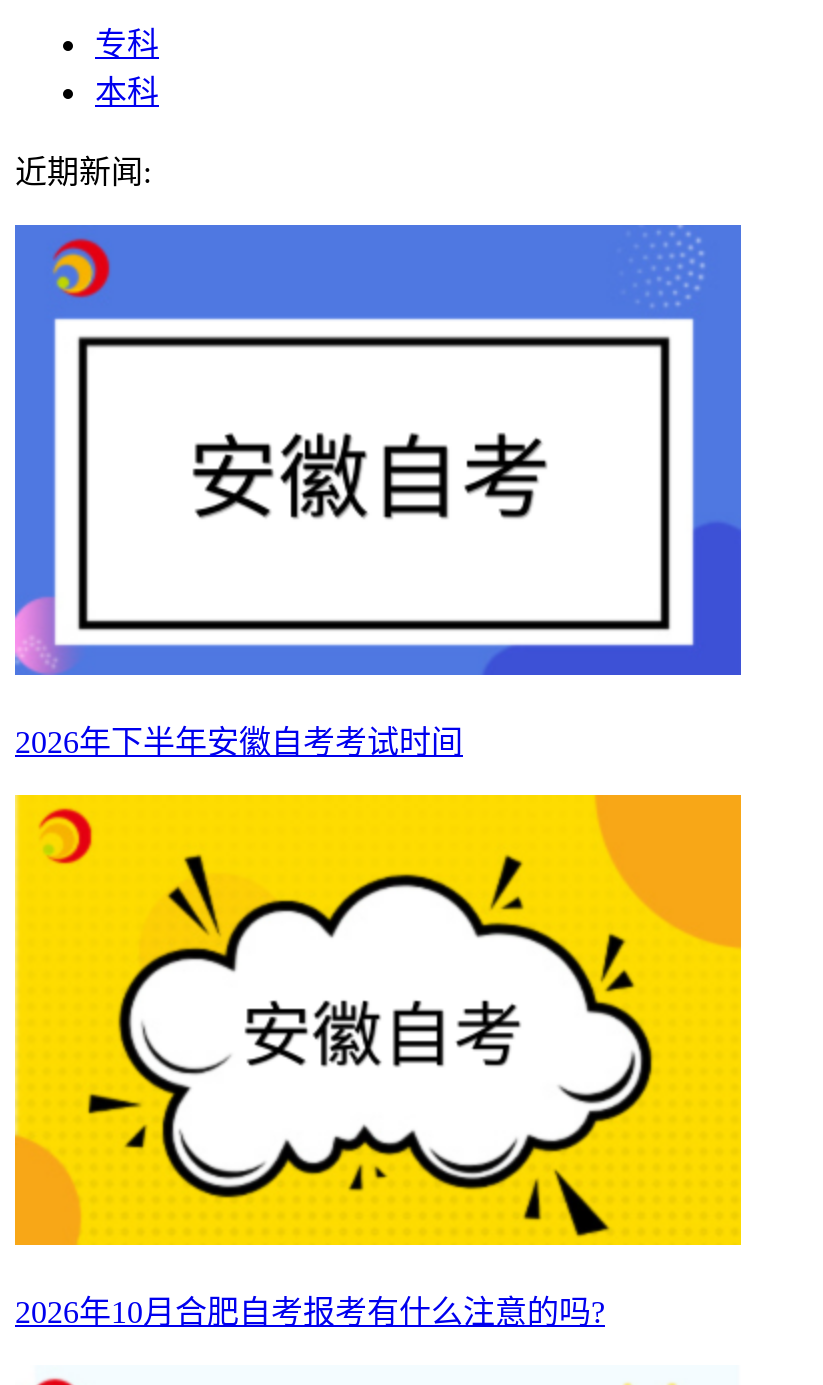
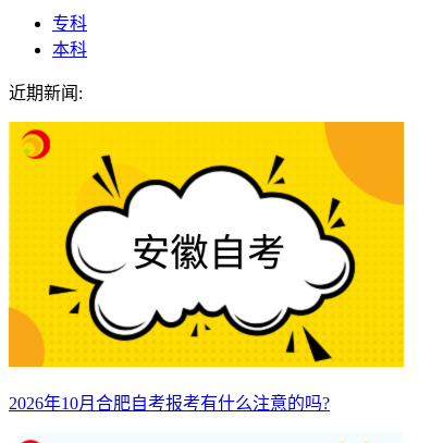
[13,223,743,759] [image] | 2026年下半年安徽自考考试时间 -> none

